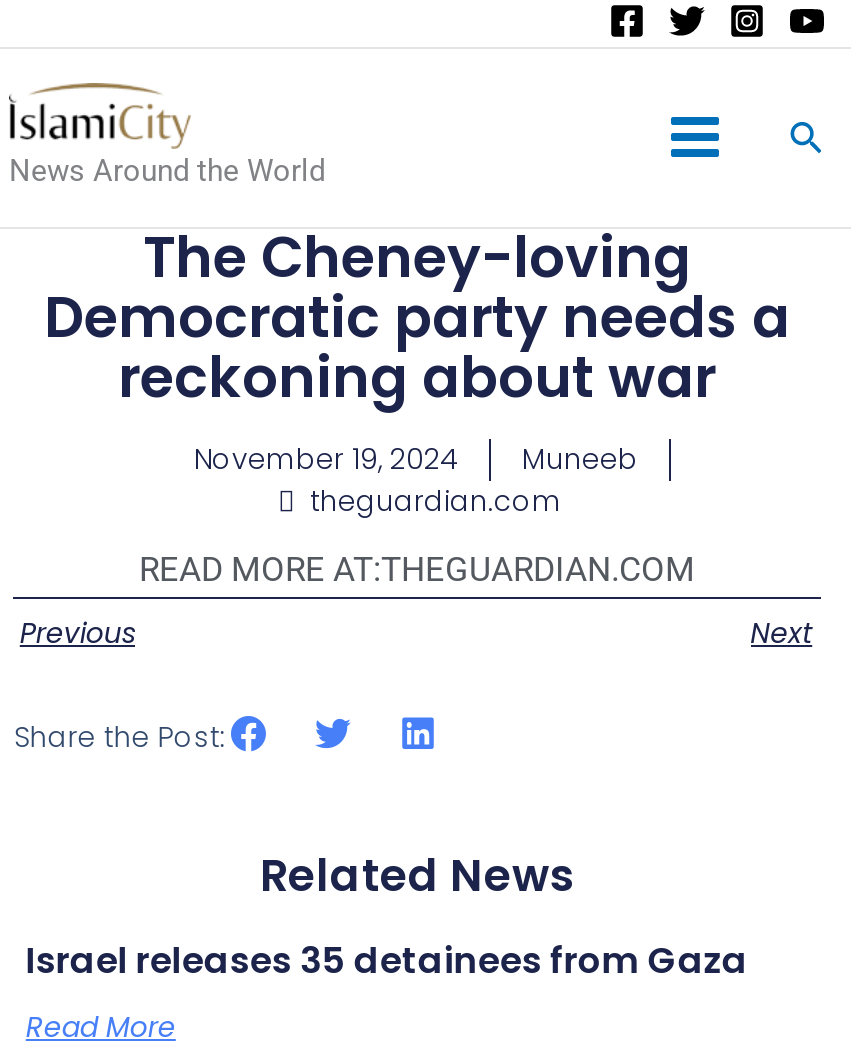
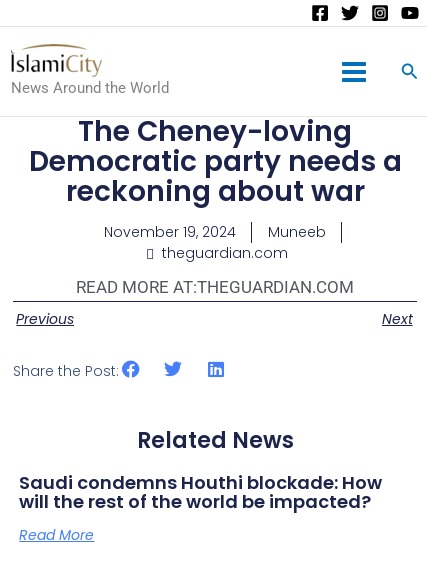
[26,934,748,984] Israel releases 35 detainees from Gaza -> [19,470,382,514] Saudi condemns Houthi blockade: How | will the rest of the world be impacted?

